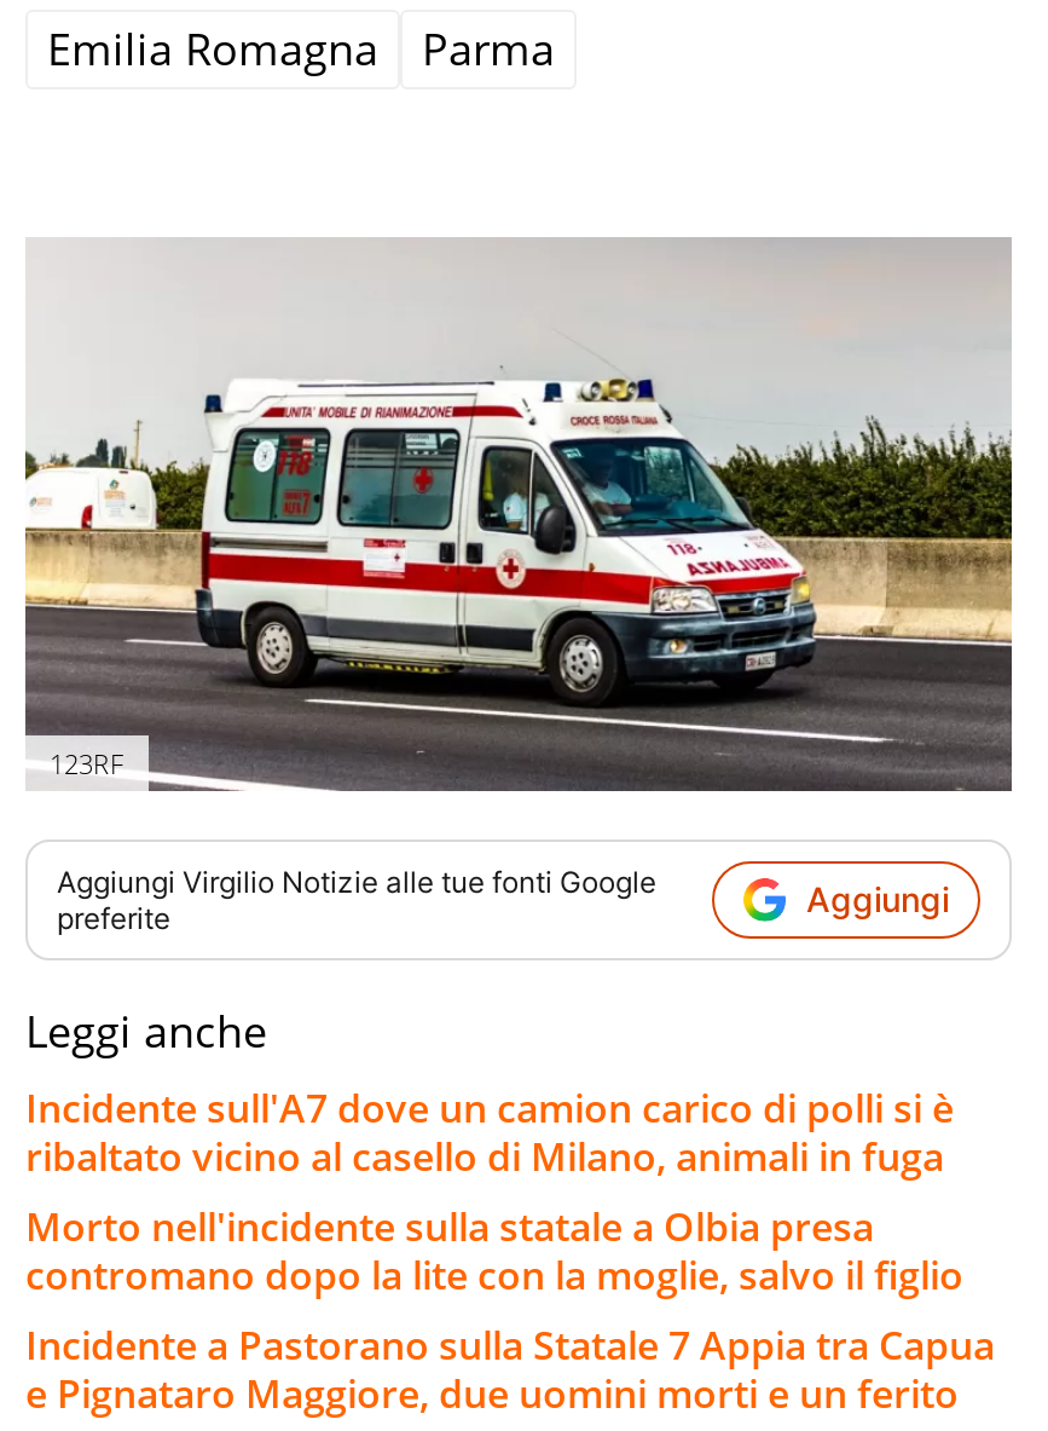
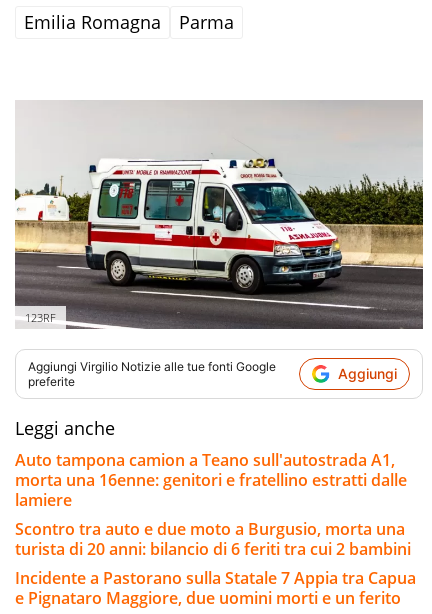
[25,1081,963,1302] Incidente sull'A7 dove un camion carico di polli si è | ribaltato vicino al casello di Milano, animali in fuga | Morto nell'incidente sulla statale a Olbia presa | contromano dopo la lite con la moglie, salvo il figlio -> [15,449,411,560] Auto tampona camion a Teano sull'autostrada A1, | morta una 16enne: genitori e fratellino estratti dalle | lamiere | Scontro tra auto e due moto a Burgusio, morta una | turista di 20 anni: bilancio di 6 feriti tra cui 2 bambini

